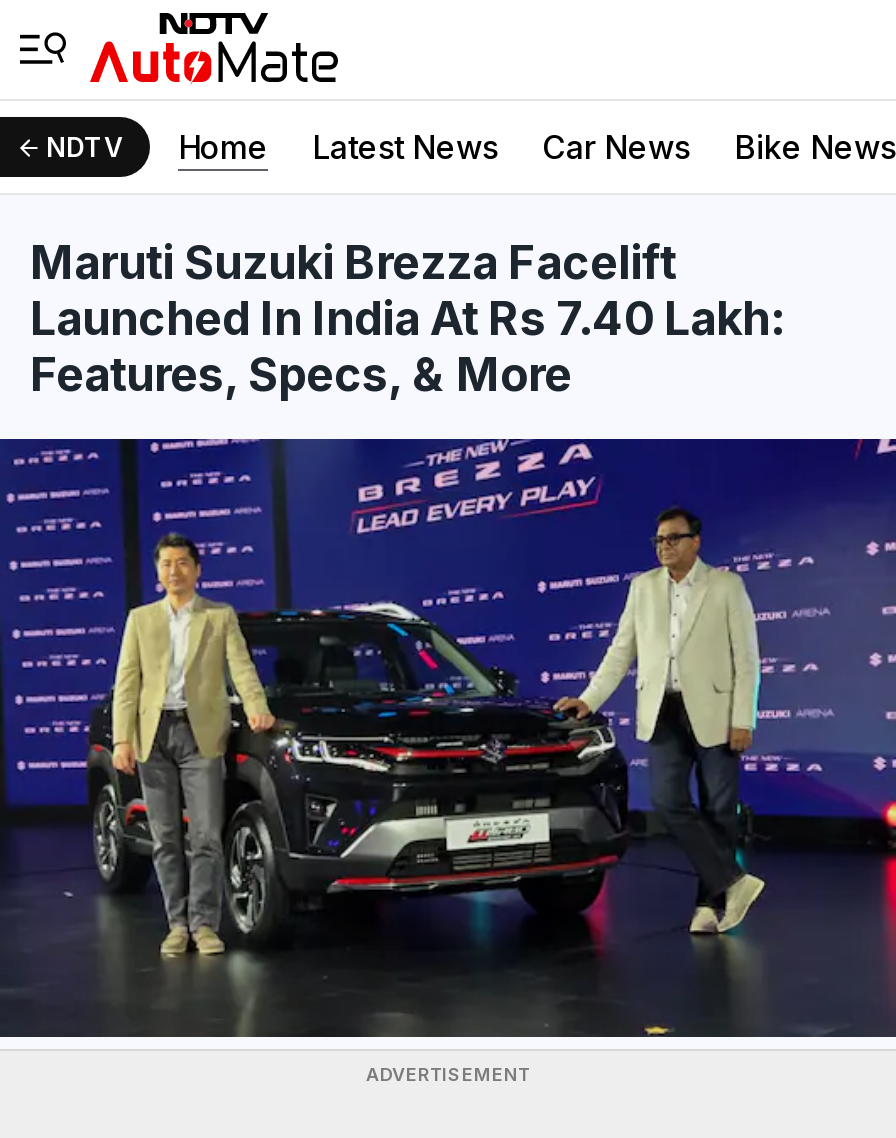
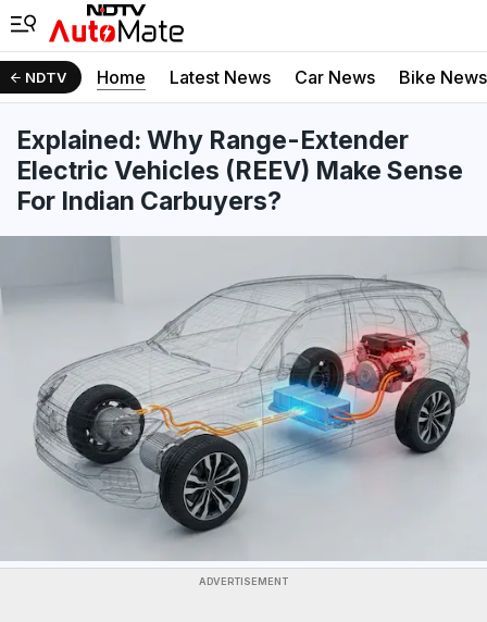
[30,235,784,403] Maruti Suzuki Brezza Facelift | Launched In India At Rs 7.40 Lakh: | Features, Specs, & More -> [16,125,463,216] Explained: Why Range-Extender | Electric Vehicles (REEV) Make Sense | For Indian Carbuyers?
[6,437,890,1039] [image] -> [3,236,484,561] [image]

